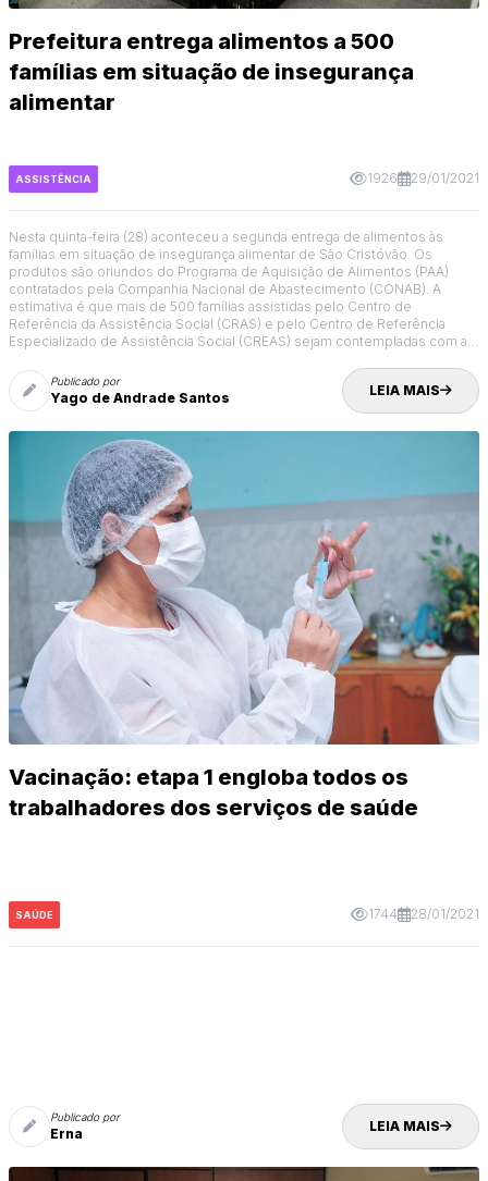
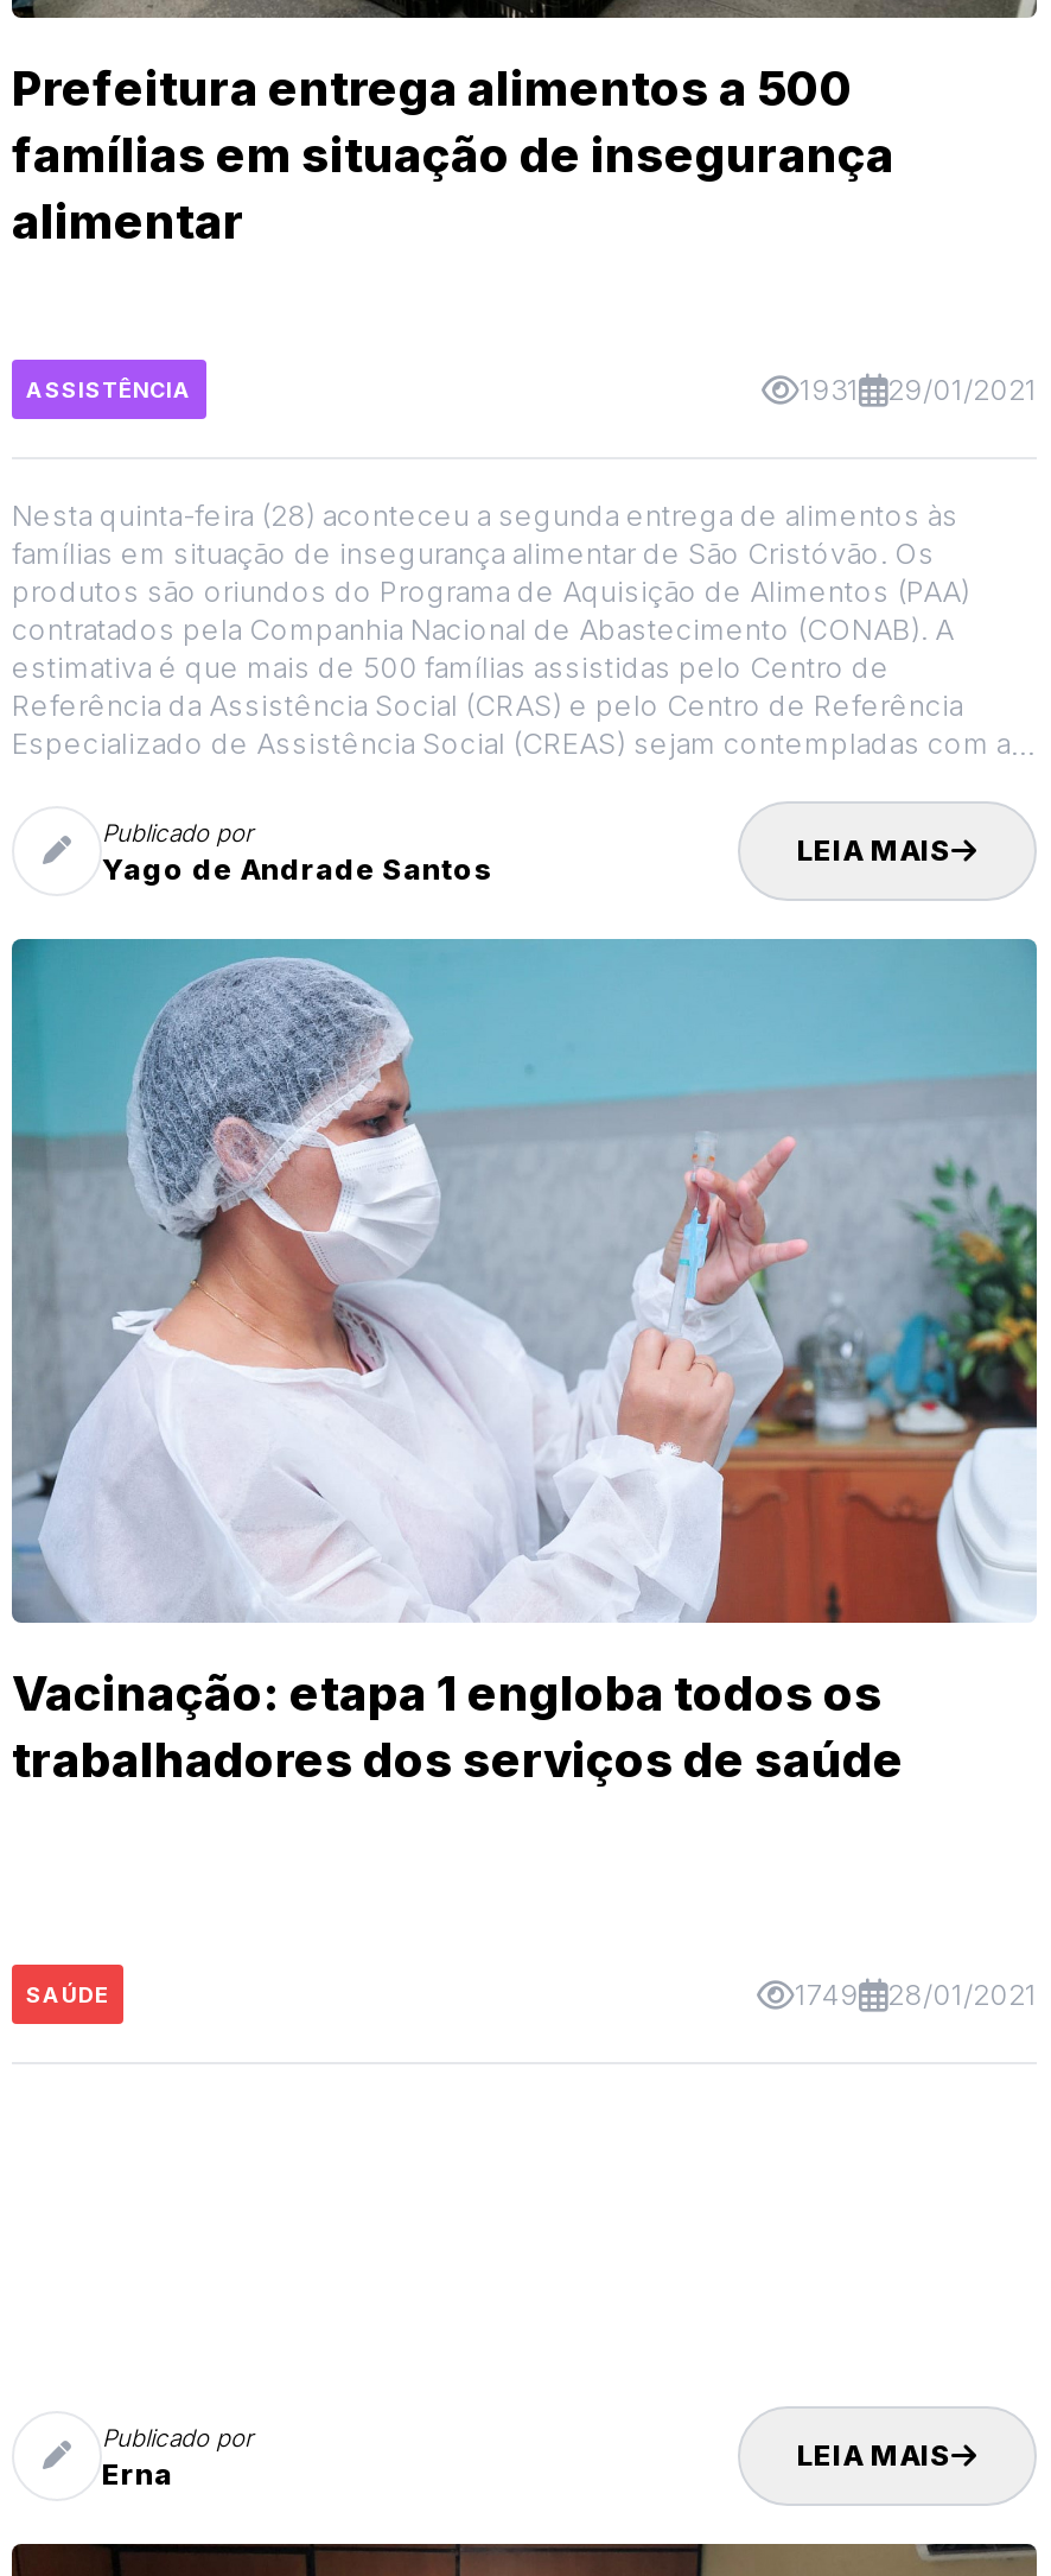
[367,170,479,186] 1926 29/01/2021 -> [800,371,1037,407] 1931 29/01/2021
[368,906,479,922] 1744 28/01/2021 -> [795,1976,1037,2011] 1749 28/01/2021

